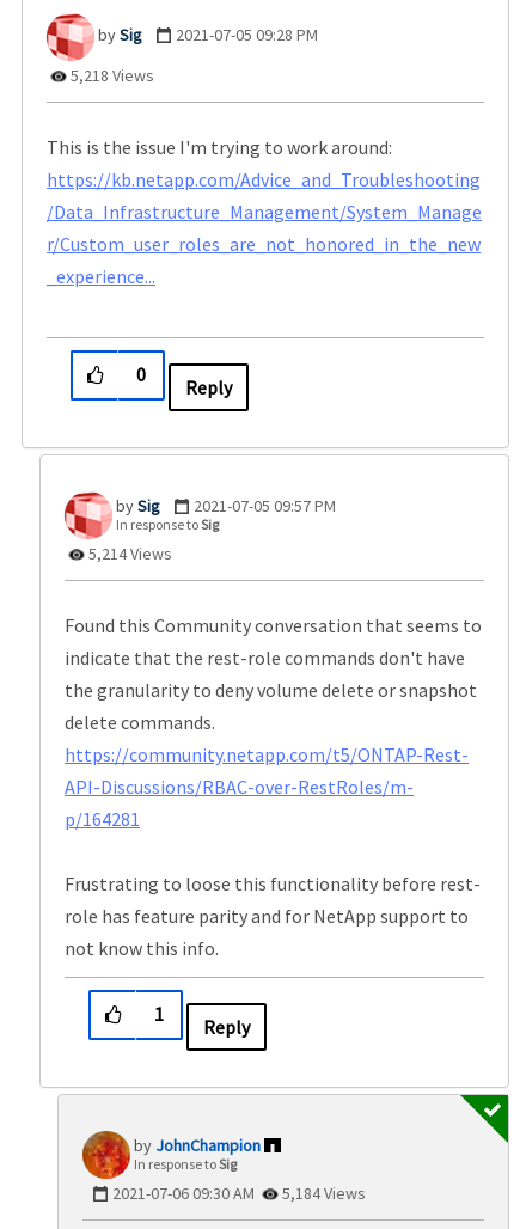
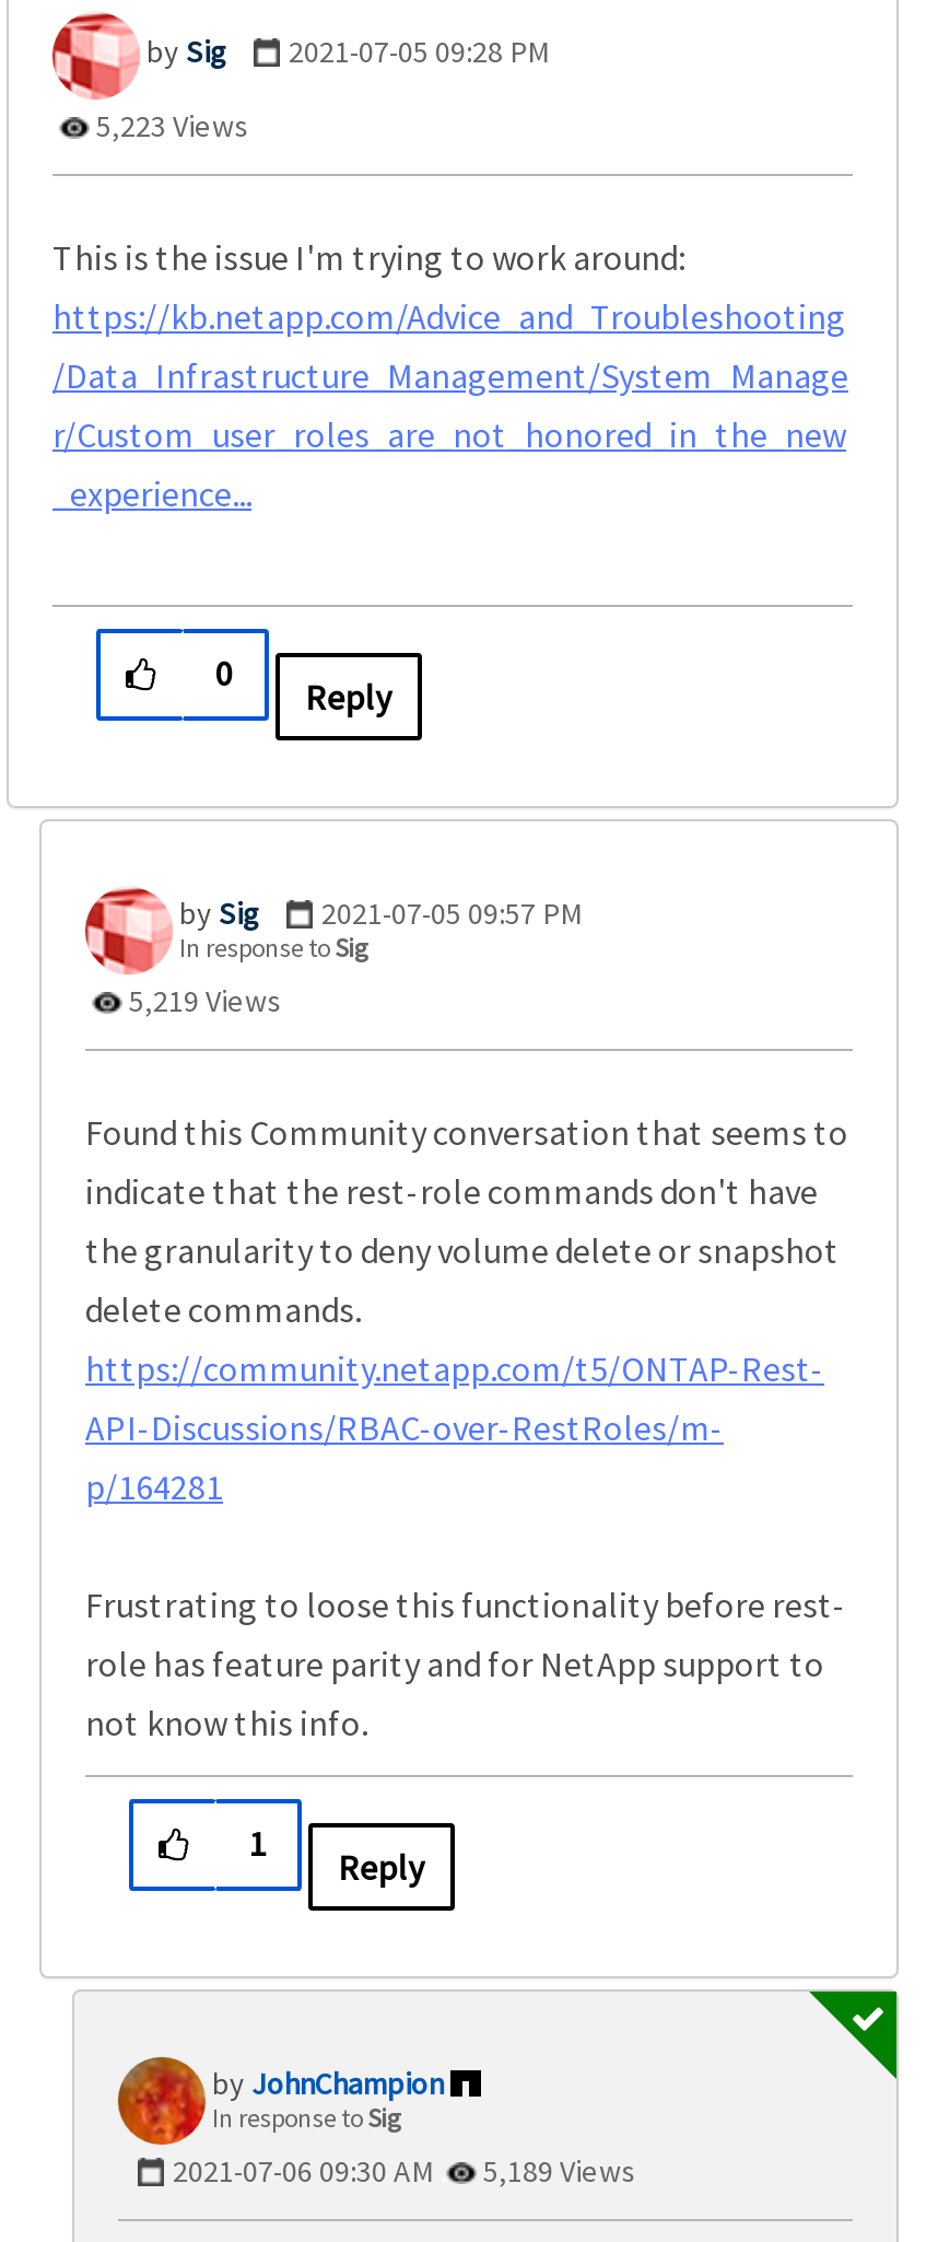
[67,64,154,86] 5,218 Views -> [90,105,249,145] 5,223 Views
[85,542,172,564] 5,214 Views -> [122,980,282,1020] 5,219 Views
[112,1182,366,1203] 2021-07-06 09:30 AM 5,184 Views -> [173,2150,636,2190] 2021-07-06 09:30 AM 5,189 Views

